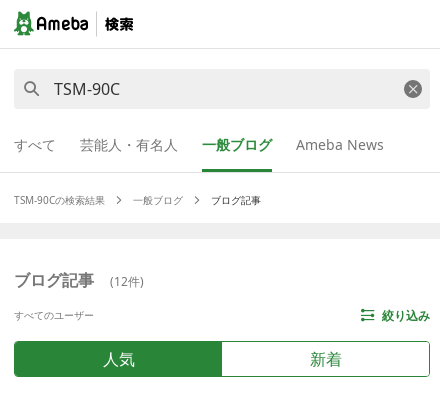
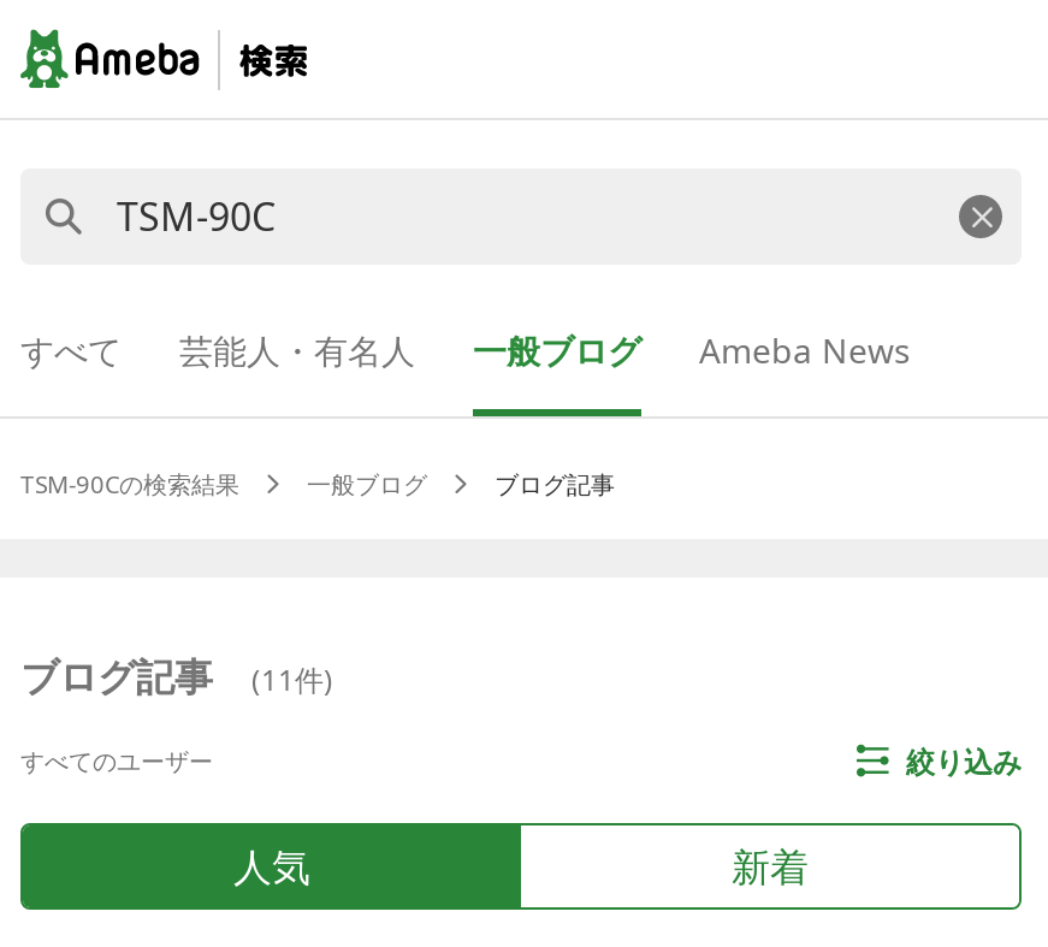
[14,269,144,291] ブログ記事 (12件) -> [20,650,333,703] ブログ記事 (11件)

